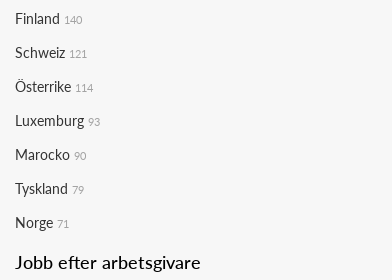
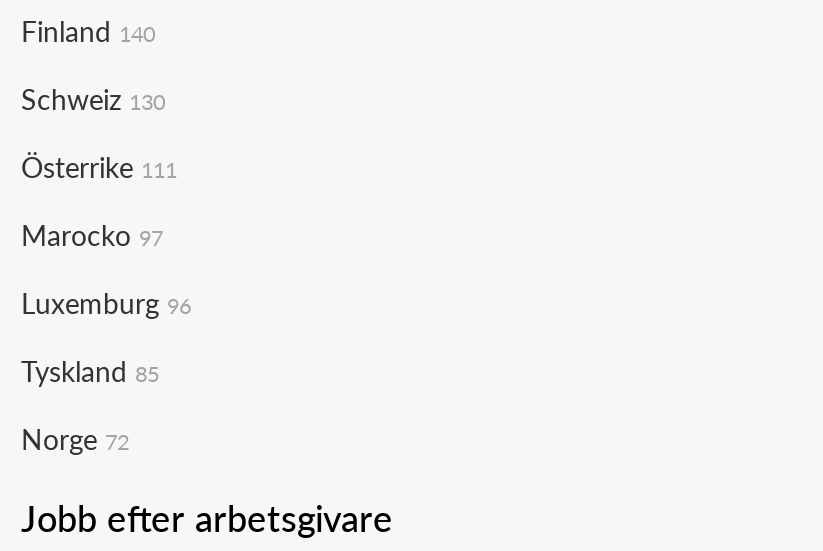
[15,42,87,62] Schweiz 121 -> [21,78,165,118] Schweiz 130
[15,76,93,96] Österrike 114 -> [21,146,177,186] Österrike 111
[15,110,100,130] Luxemburg 93 -> [21,214,163,254] Marocko 97
[15,144,86,164] Marocko 90 -> [21,282,191,322] Luxemburg 96
[15,178,84,198] Tyskland 79 -> [21,350,159,390] Tyskland 85
[15,212,69,232] Norge 71 -> [21,418,129,458] Norge 72

